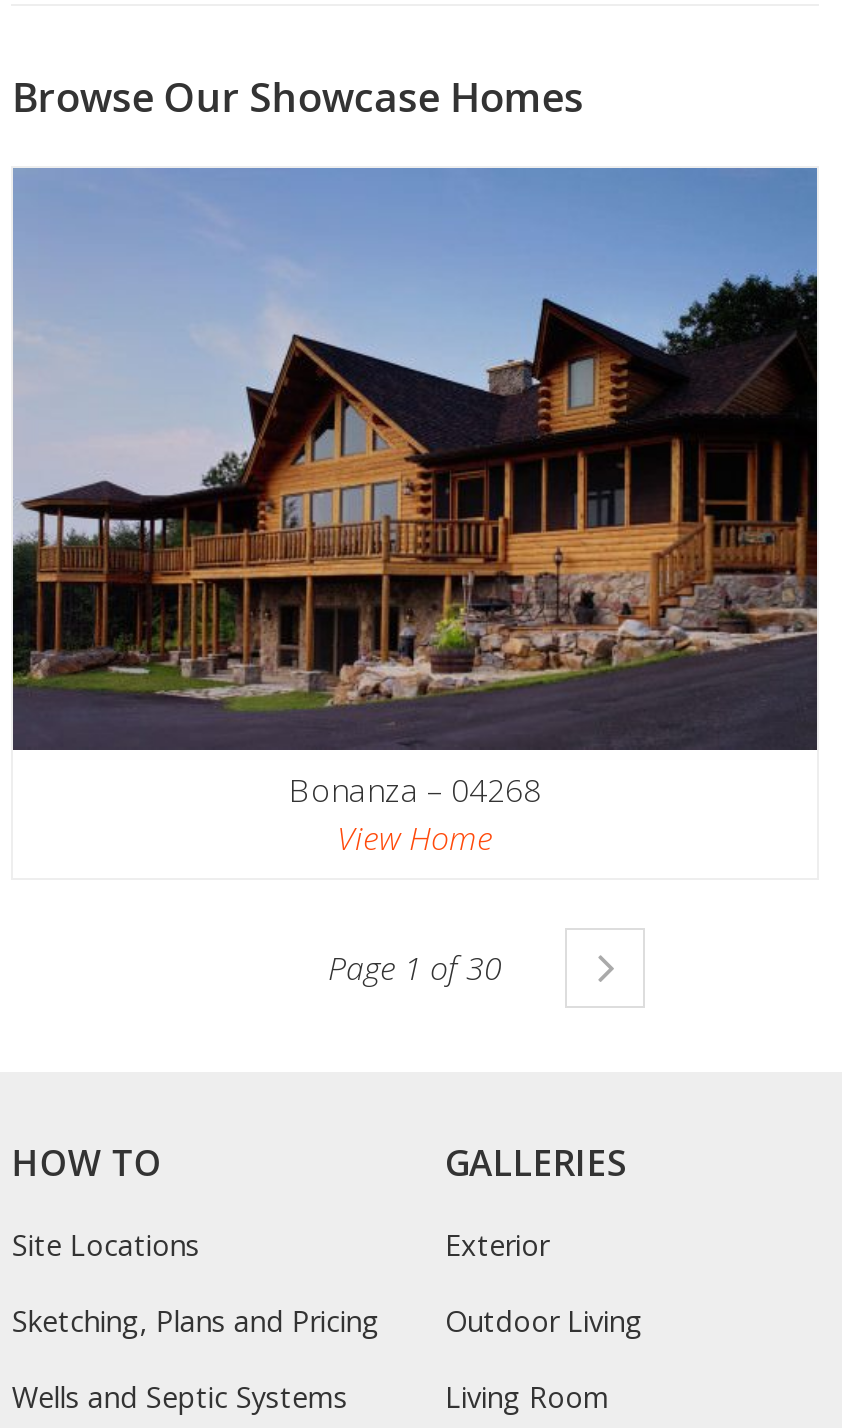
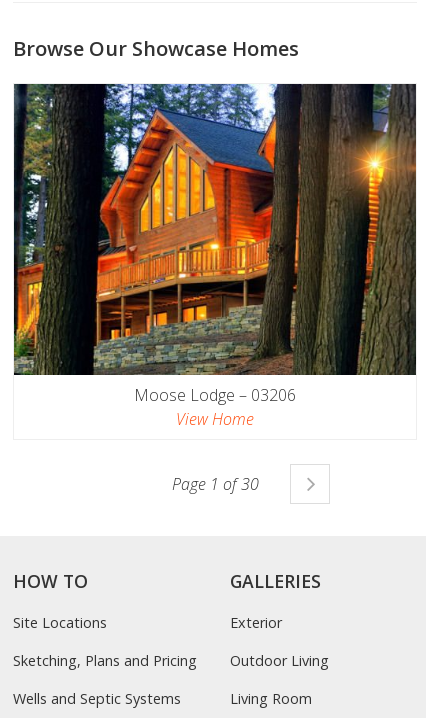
[11,166,819,812] [image] | Bonanza – 04268 -> [13,83,417,406] [image] | Moose Lodge – 03206

